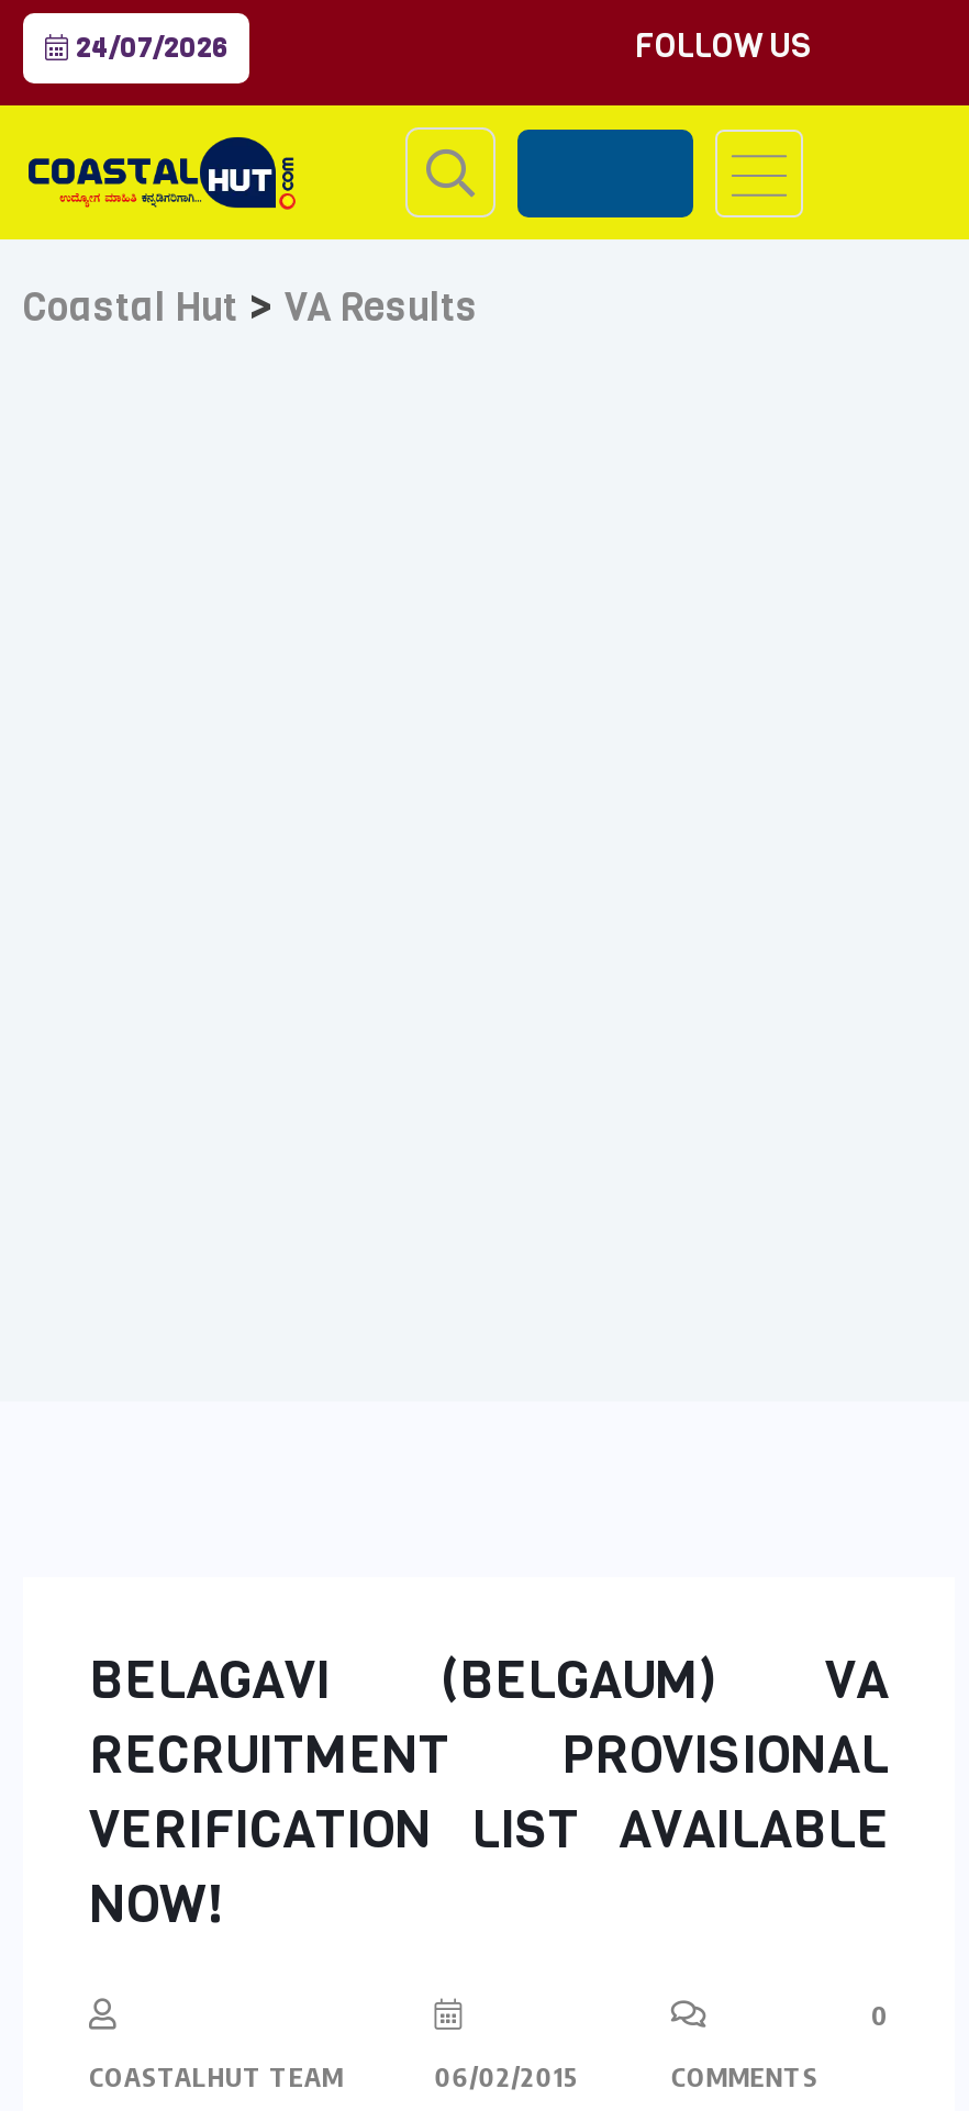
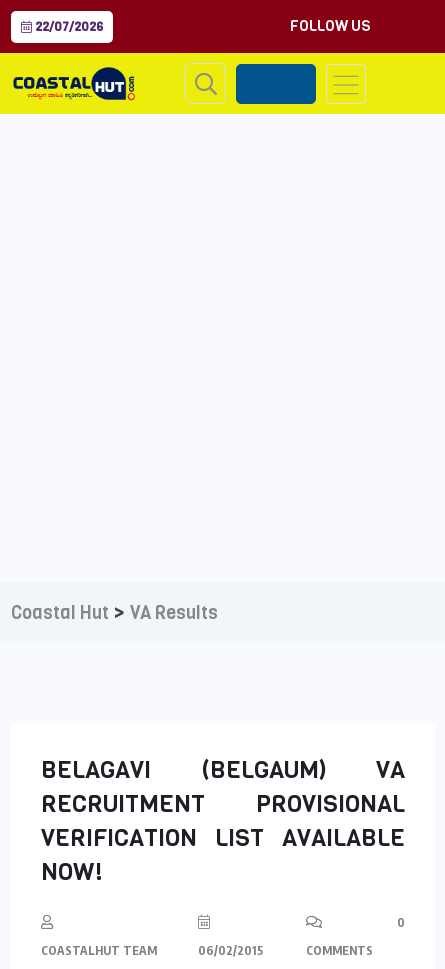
[69,31,227,66] 24/07/2026 -> [32,19,103,35] 22/07/2026
moved [23,272,478,336] -> [11,597,218,626]: Coastal Hut > VA Results

